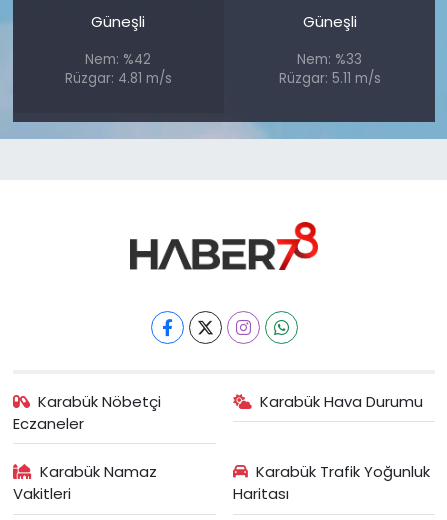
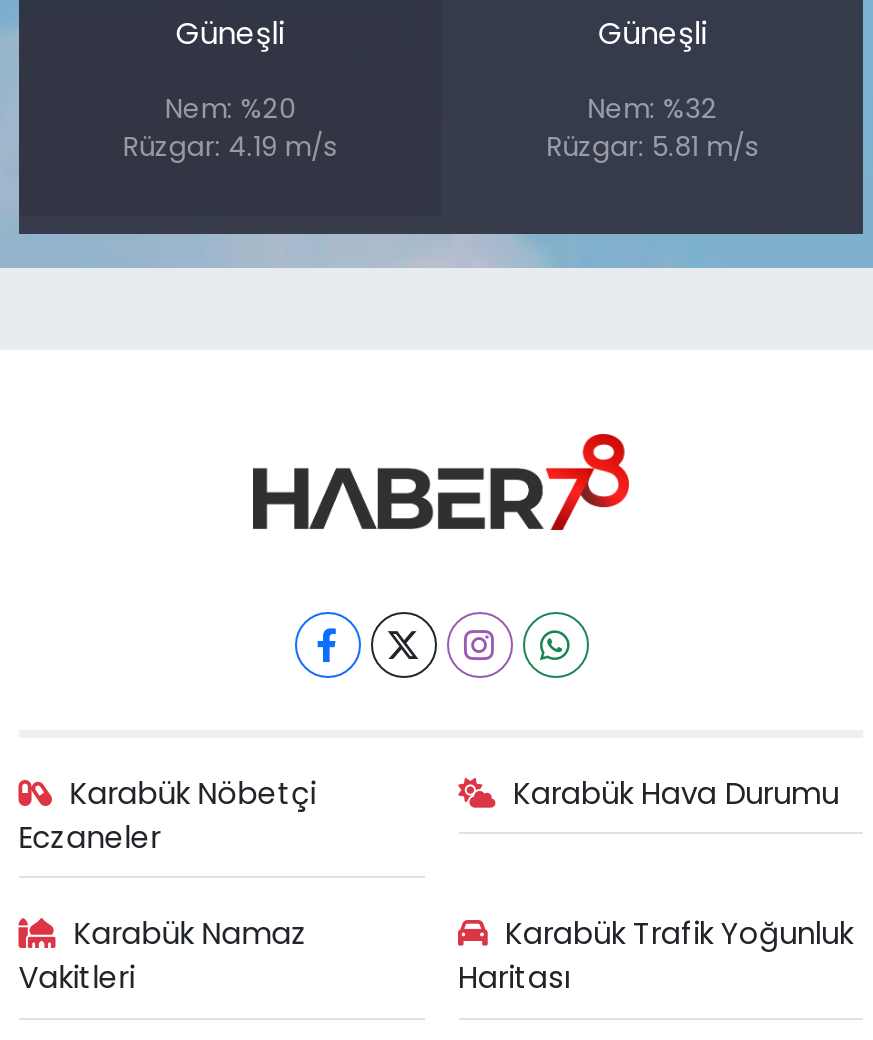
[65,50,172,88] Nem: %42 | Rüzgar: 4.81 m/s -> [123,89,337,165] Nem: %20 | Rüzgar: 4.19 m/s
[297,50,362,69] Nem: %33 -> [587,89,717,127] Nem: %32
[279,69,381,88] Rüzgar: 5.11 m/s -> [546,127,758,165] Rüzgar: 5.81 m/s

